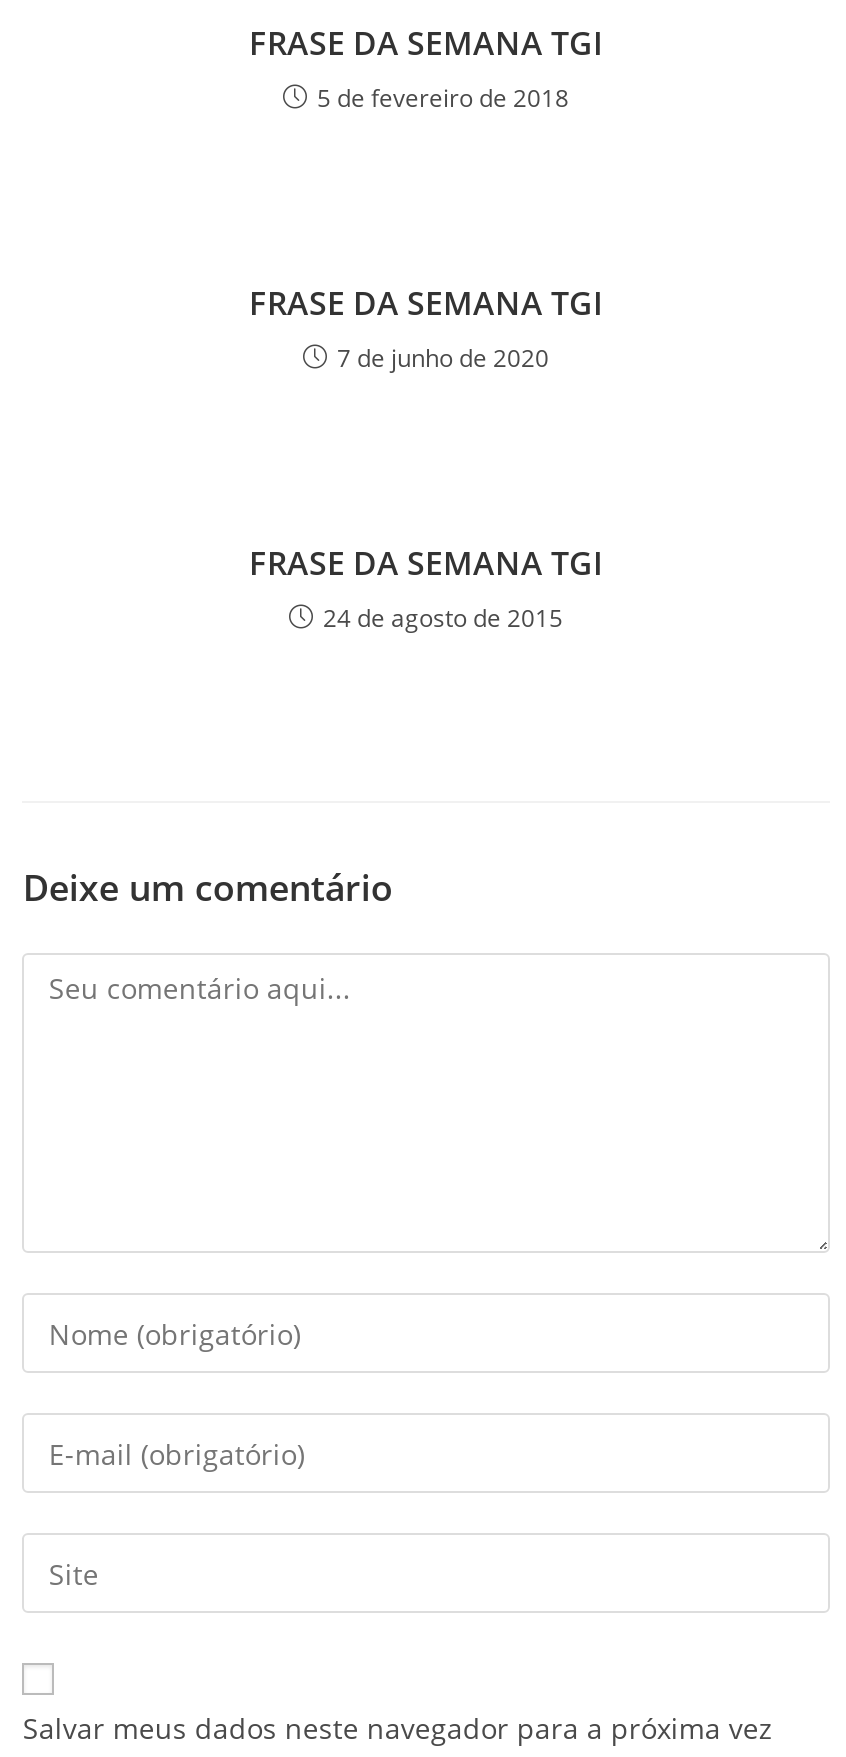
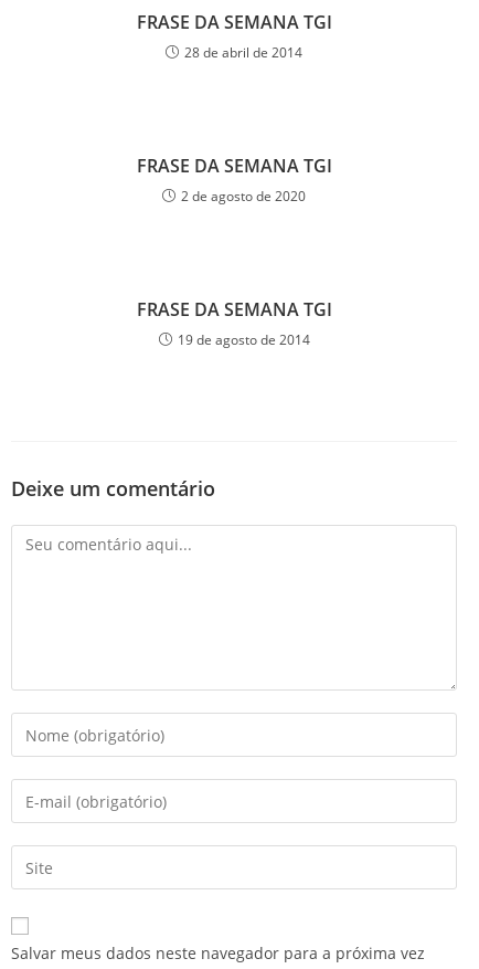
[317,81,569,115] 5 de fevereiro de 2018 -> [184,43,302,62] 28 de abril de 2014
[337,341,549,375] 7 de junho de 2020 -> [181,187,306,206] 2 de agosto de 2020
[323,601,563,635] 24 de agosto de 2015 -> [177,330,310,349] 19 de agosto de 2014

